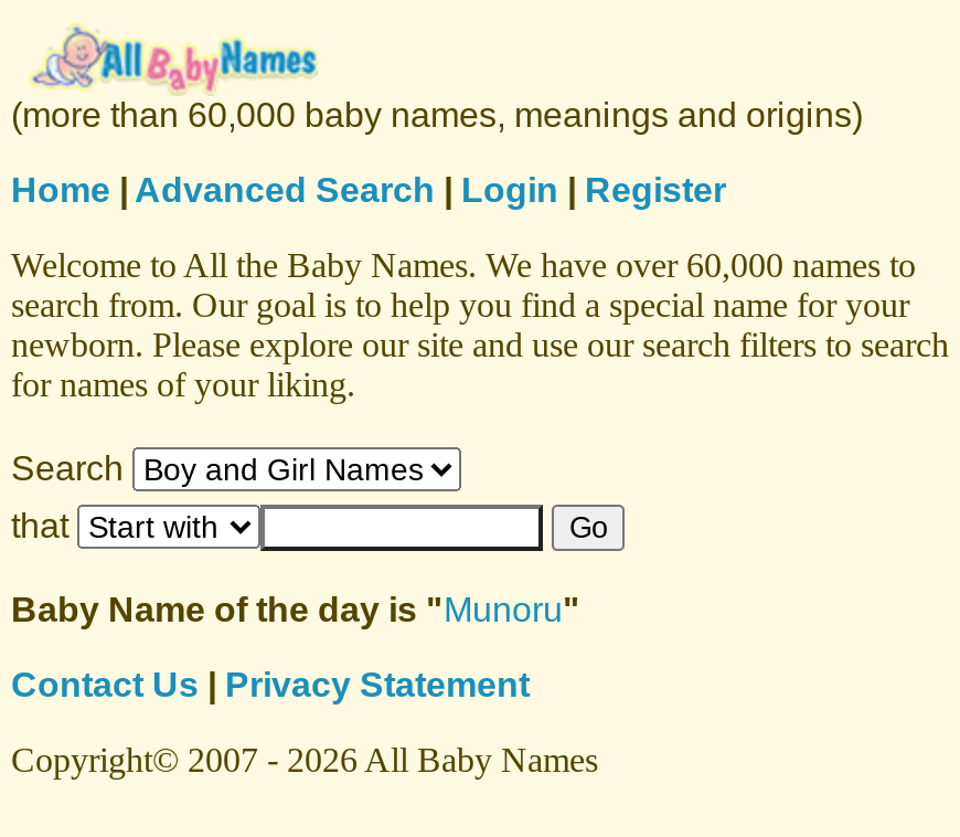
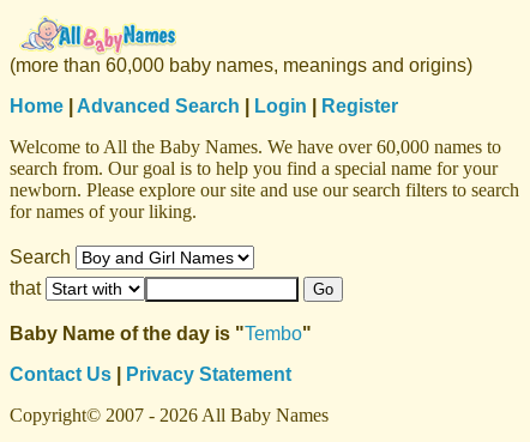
[11,591,580,628] Baby Name of the day is " Munoru" -> [10,323,312,344] Baby Name of the day is " Tembo"

